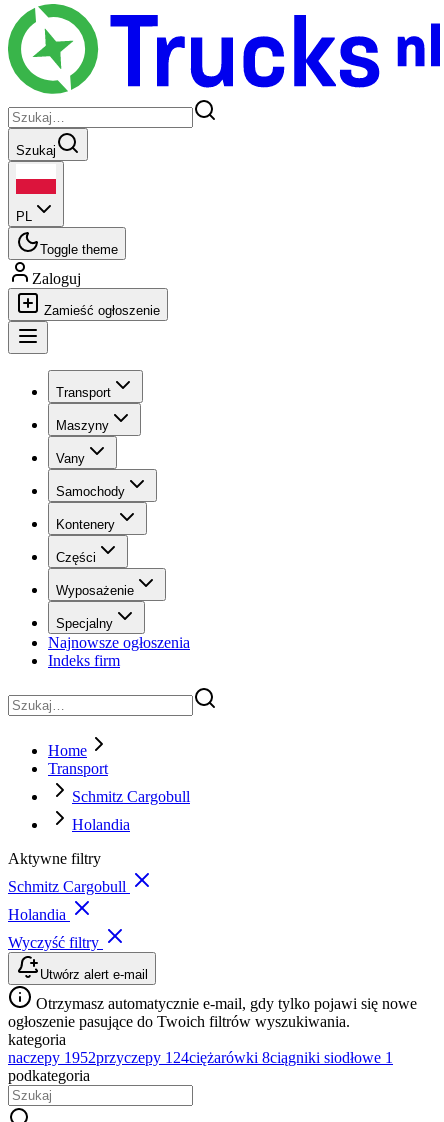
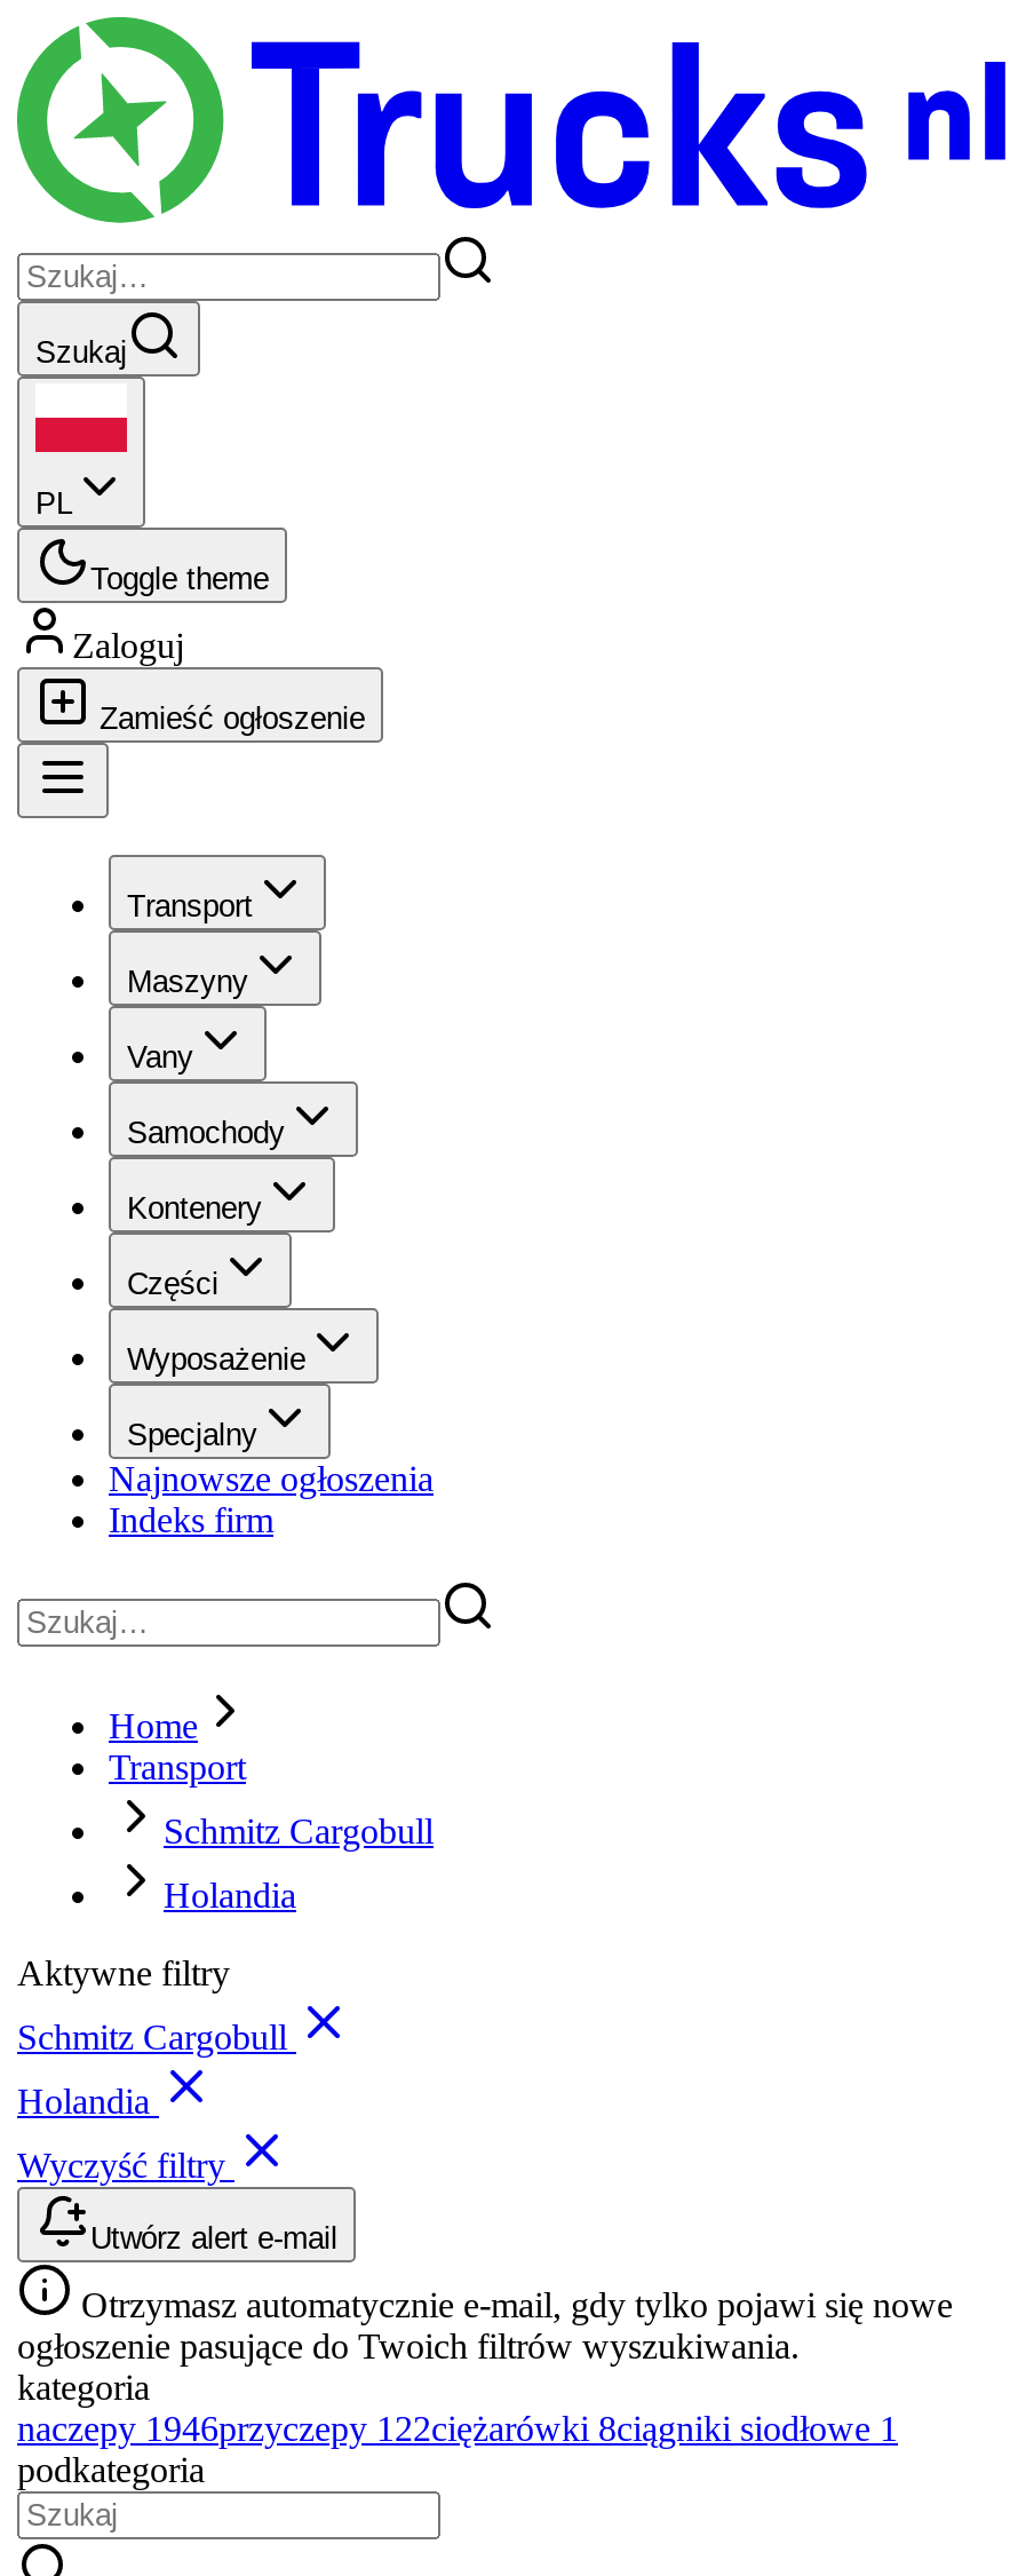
[8,1049,393,1066] naczepy 1952przyczepy 124ciężarówki 8ciągniki siodłowe 1 -> [17,2410,898,2449] naczepy 1946przyczepy 122ciężarówki 8ciągniki siodłowe 1

